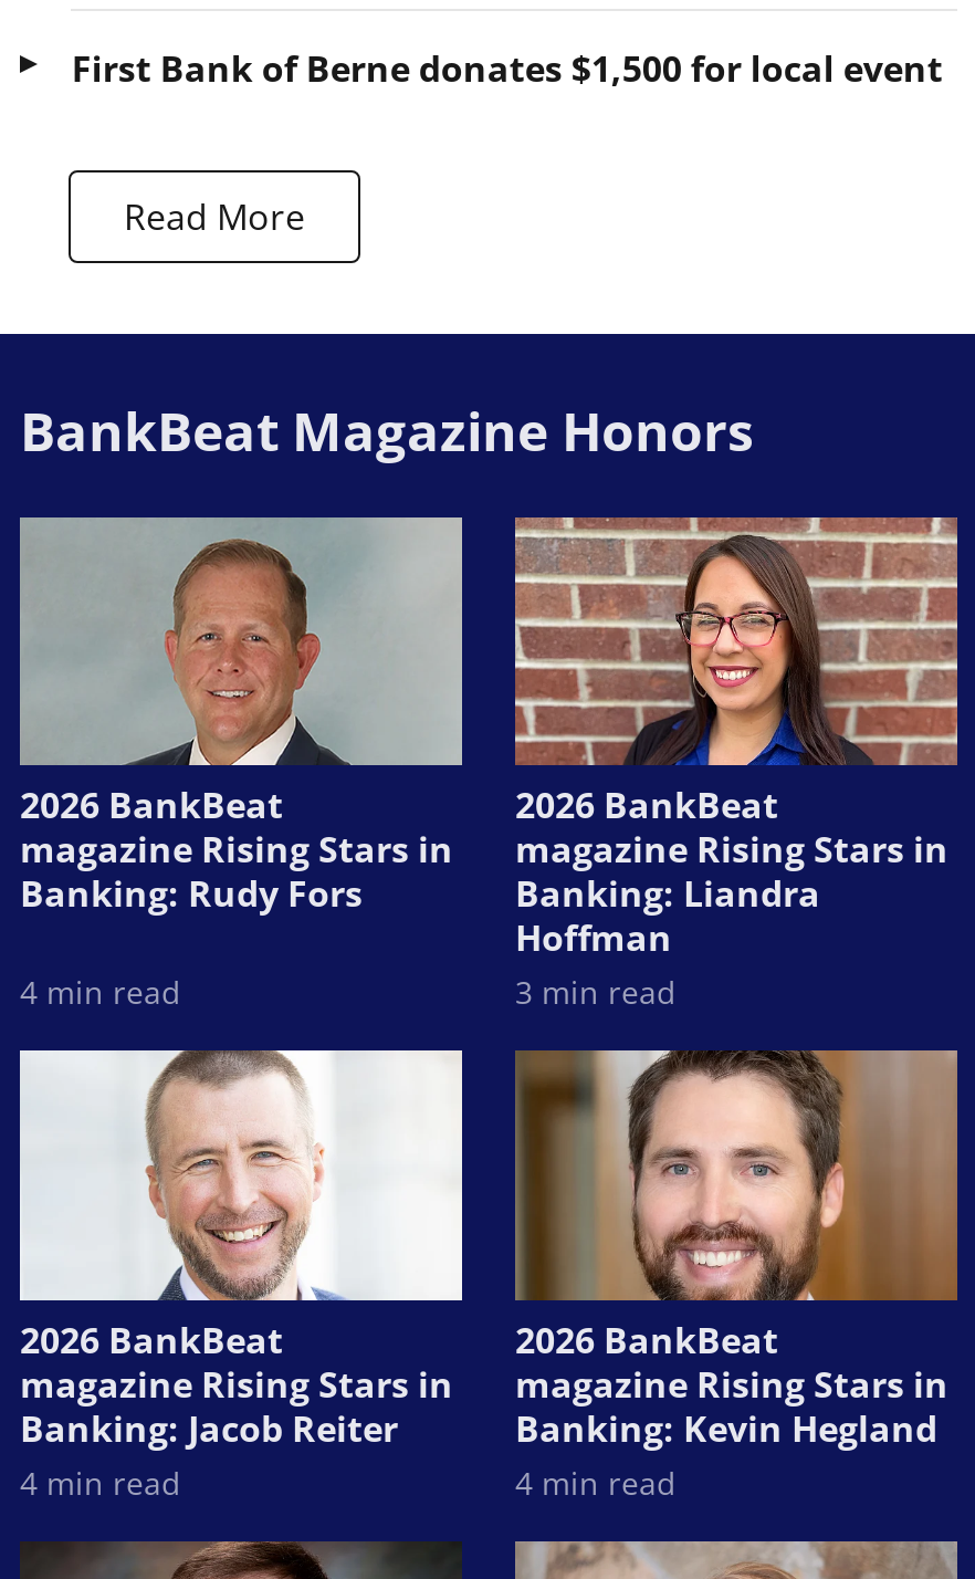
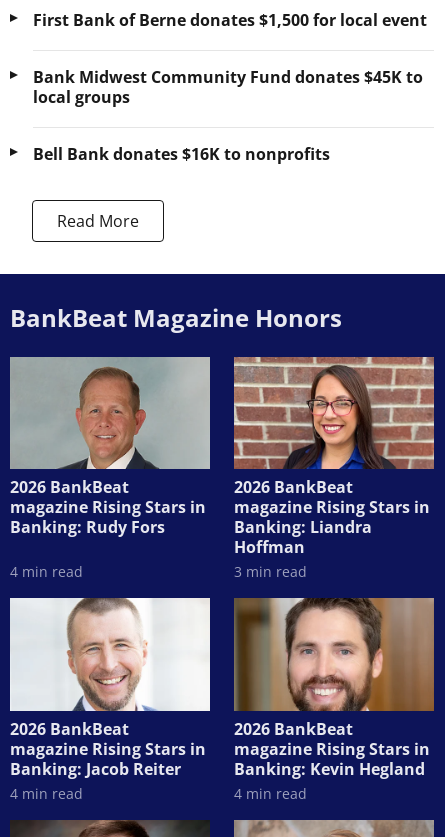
none -> [33,66,423,165] Bank Midwest Community Fund donates $45K to | local groups | Bell Bank donates $16K to nonprofits

